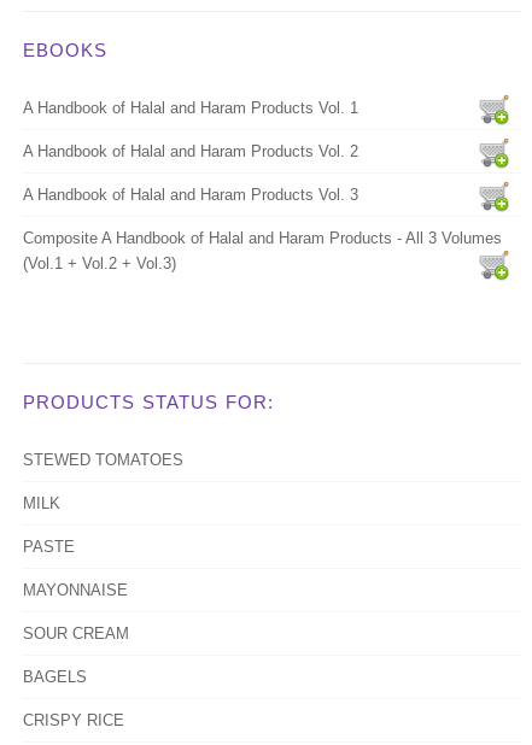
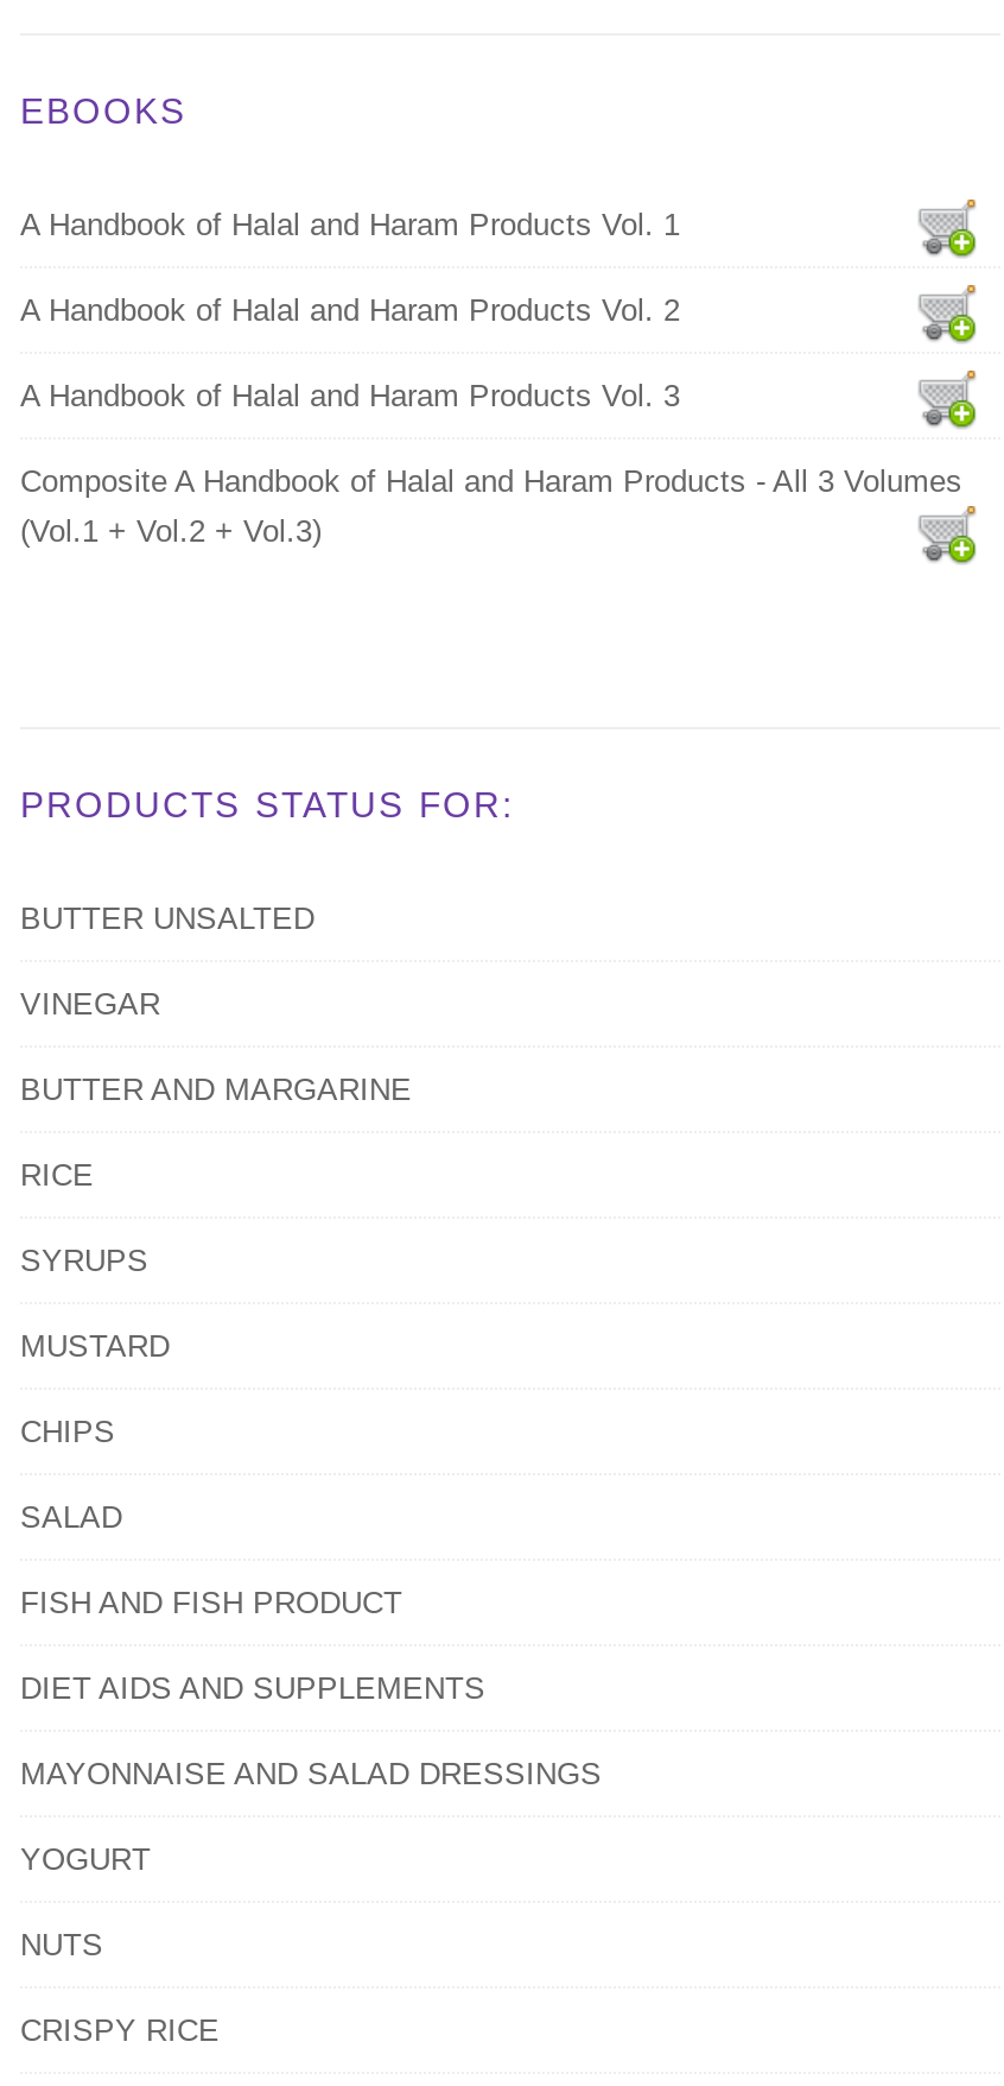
[23,451,183,686] STEWED TOMATOES | MILK | PASTE | MAYONNAISE | SOUR CREAM | BAGELS -> [20,900,602,1962] BUTTER UNSALTED | VINEGAR | BUTTER AND MARGARINE | RICE | SYRUPS | MUSTARD | CHIPS | SALAD | FISH AND FISH PRODUCT | DIET AIDS AND SUPPLEMENTS | MAYONNAISE AND SALAD DRESSINGS | YOGURT | NUTS

